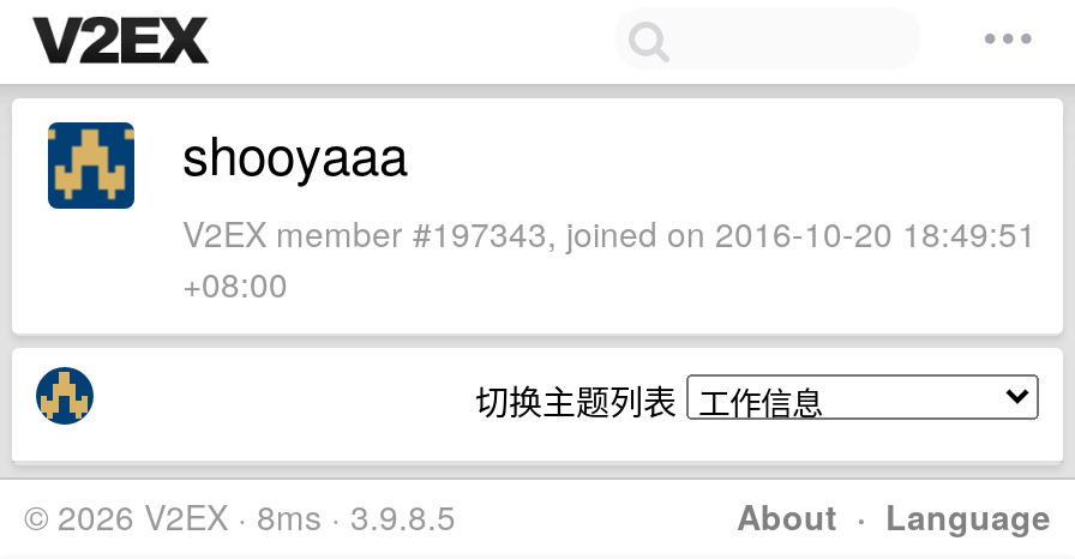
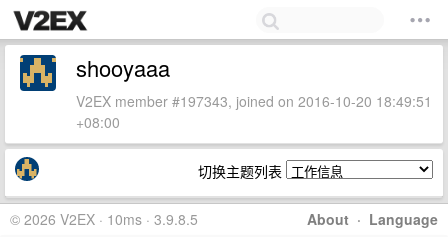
[24,492,456,540] © 2026 V2EX · 8ms · 3.9.8.5 -> [10,209,198,229] © 2026 V2EX · 10ms · 3.9.8.5

